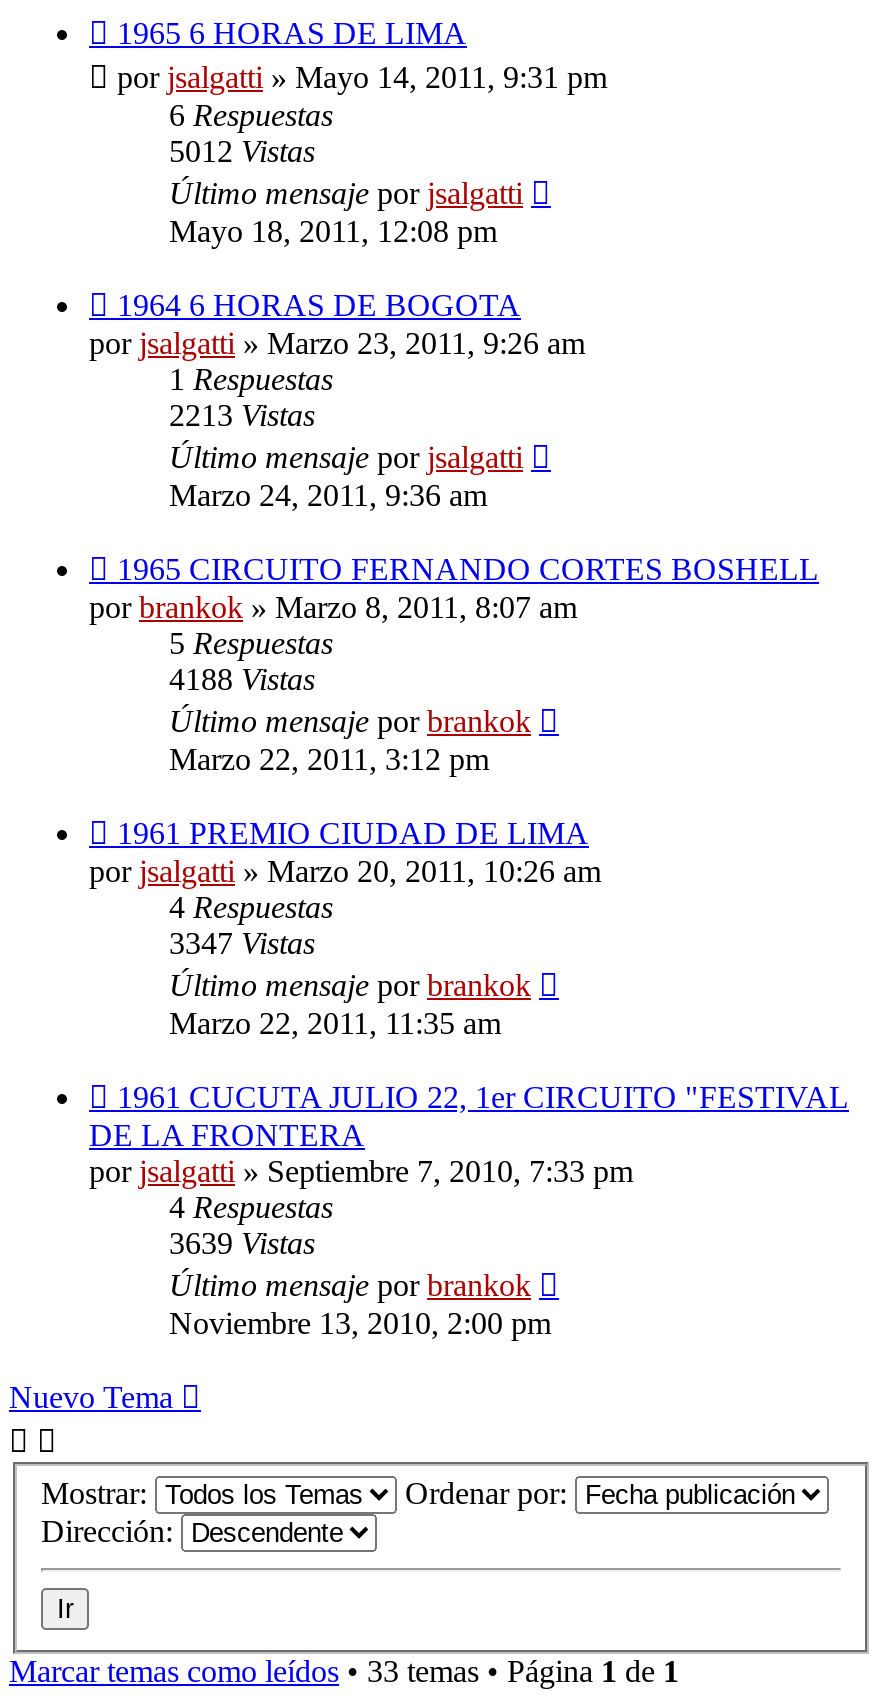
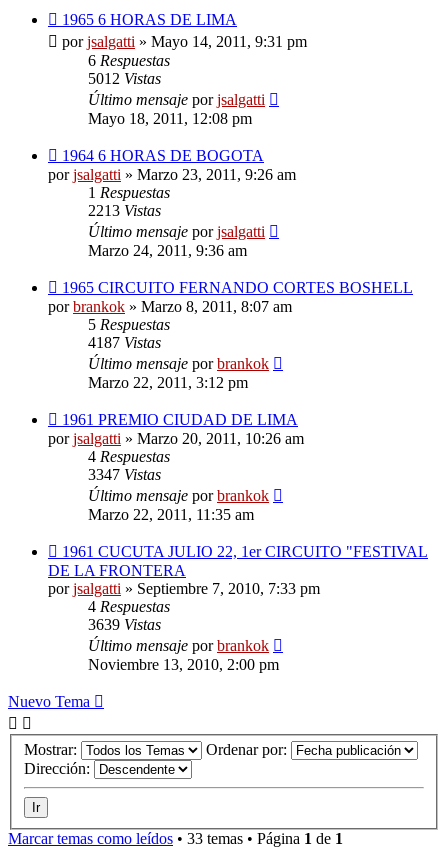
[169,662,315,696] 4188Vistas -> [88,334,161,351] 4187Vistas

